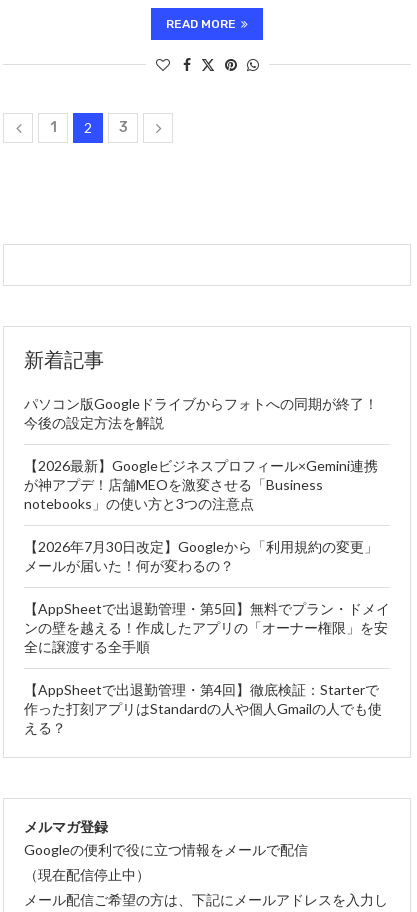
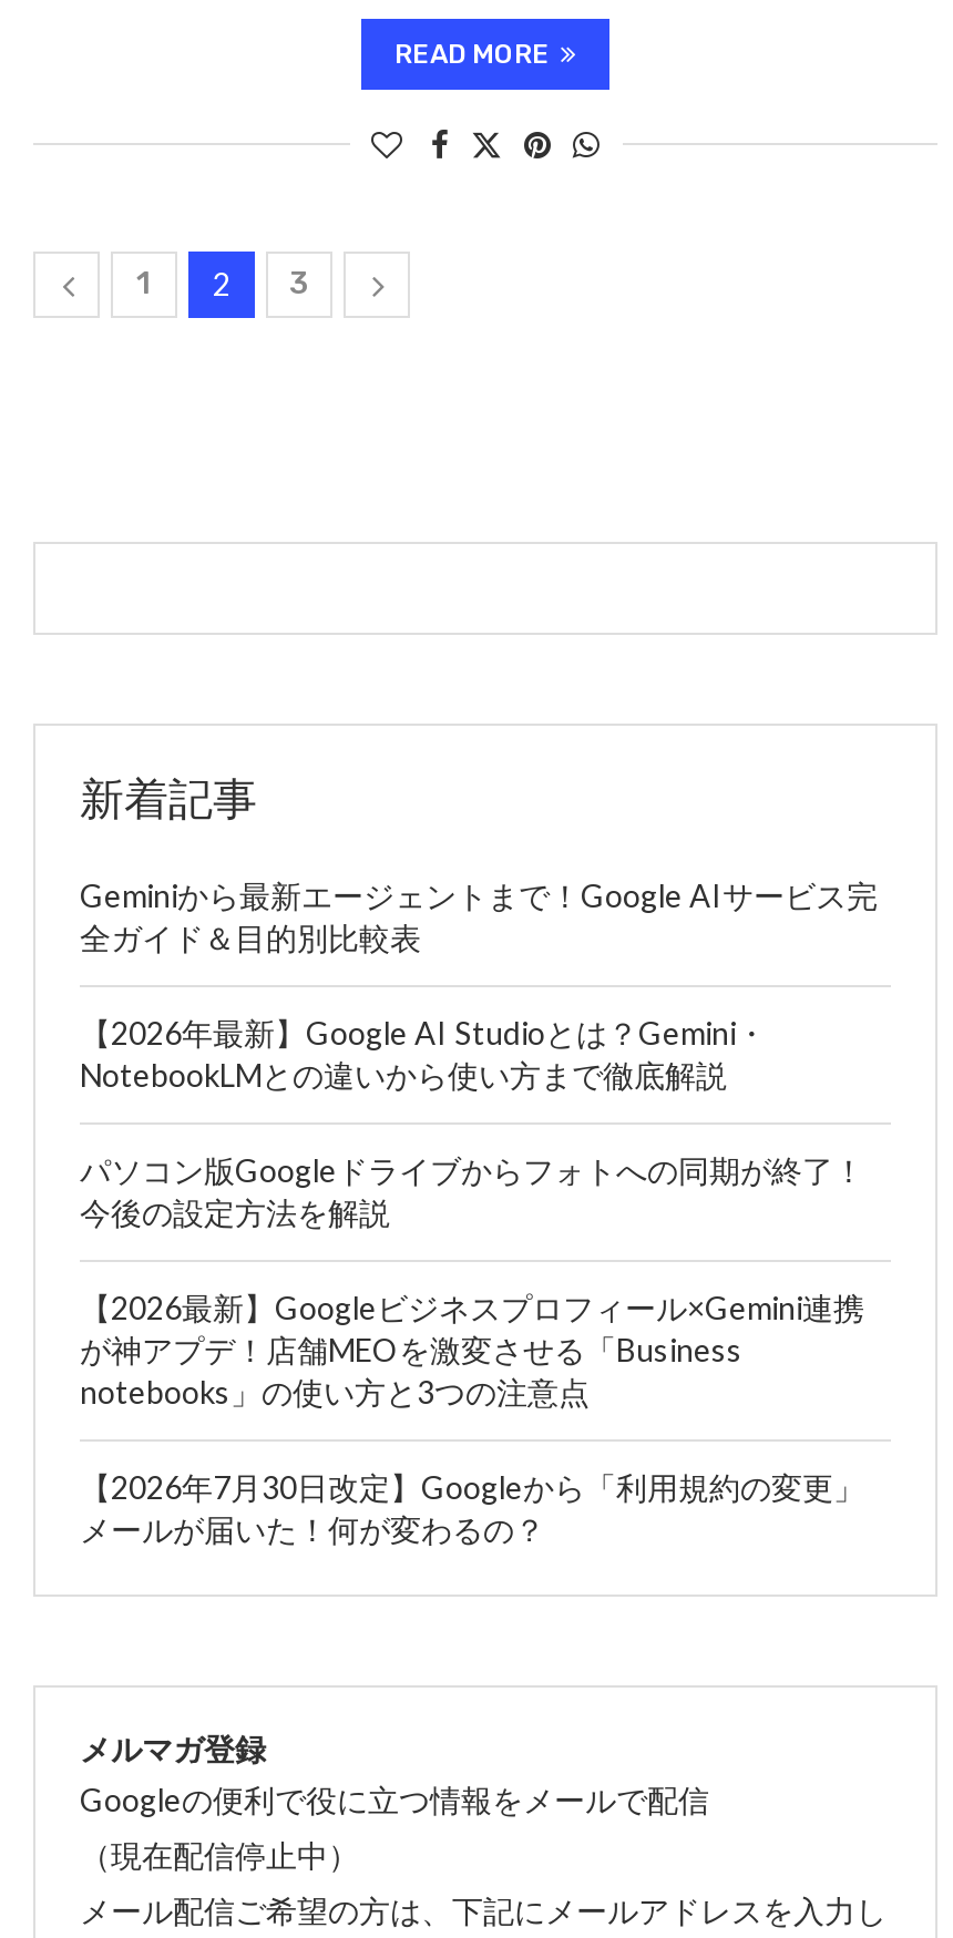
none -> [80,876,878,1094] Geminiから最新エージェントまで！Google AIサービス完 | 全ガイド＆目的別比較表 | 【2026年最新】Google AI Studioとは？Gemini・ | NotebookLMとの違いから使い方まで徹底解説
moved [24,395,378,574] -> [80,1151,864,1548]: パソコン版Googleドライブからフォトへの同期が終了！ | 今後の設定方法を解説 | 【2026最新】Googleビジネスプロフィール×Gemini連携 | が神アプデ！店舗MEOを激変させる「Business | notebooks」の使い方と3つの注意点 | 【2026年7月30日改定】Googleから「利用規約の変更」 | メールが届いた！何が変わるの？
[24,600,390,736] 【AppSheetで出退勤管理・第5回】無料でプラン・ドメイ | ンの壁を越える！作成したアプリの「オーナー権限」を安 | 全に譲渡する全手順 | 【AppSheetで出退勤管理・第4回】徹底検証：Starterで | 作った打刻アプリはStandardの人や個人Gmailの人でも使 | える？ -> none

